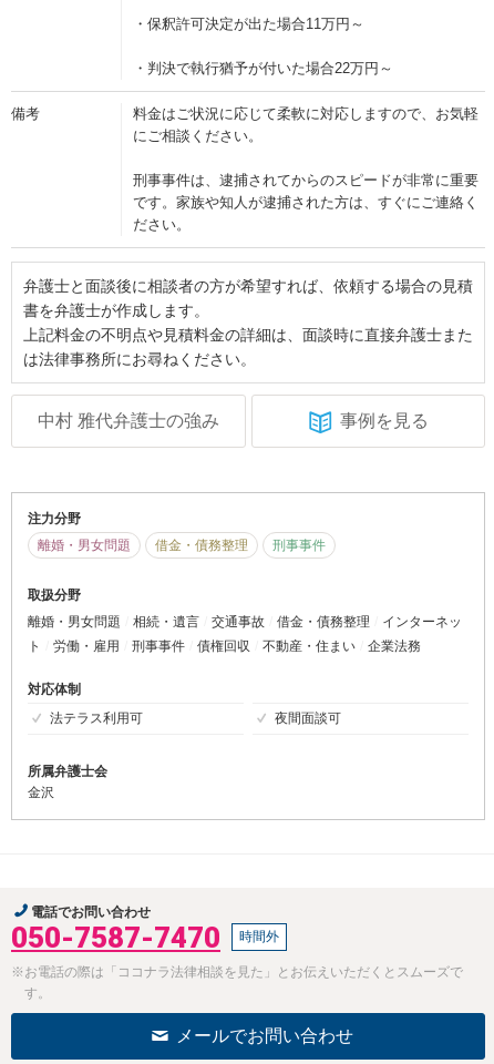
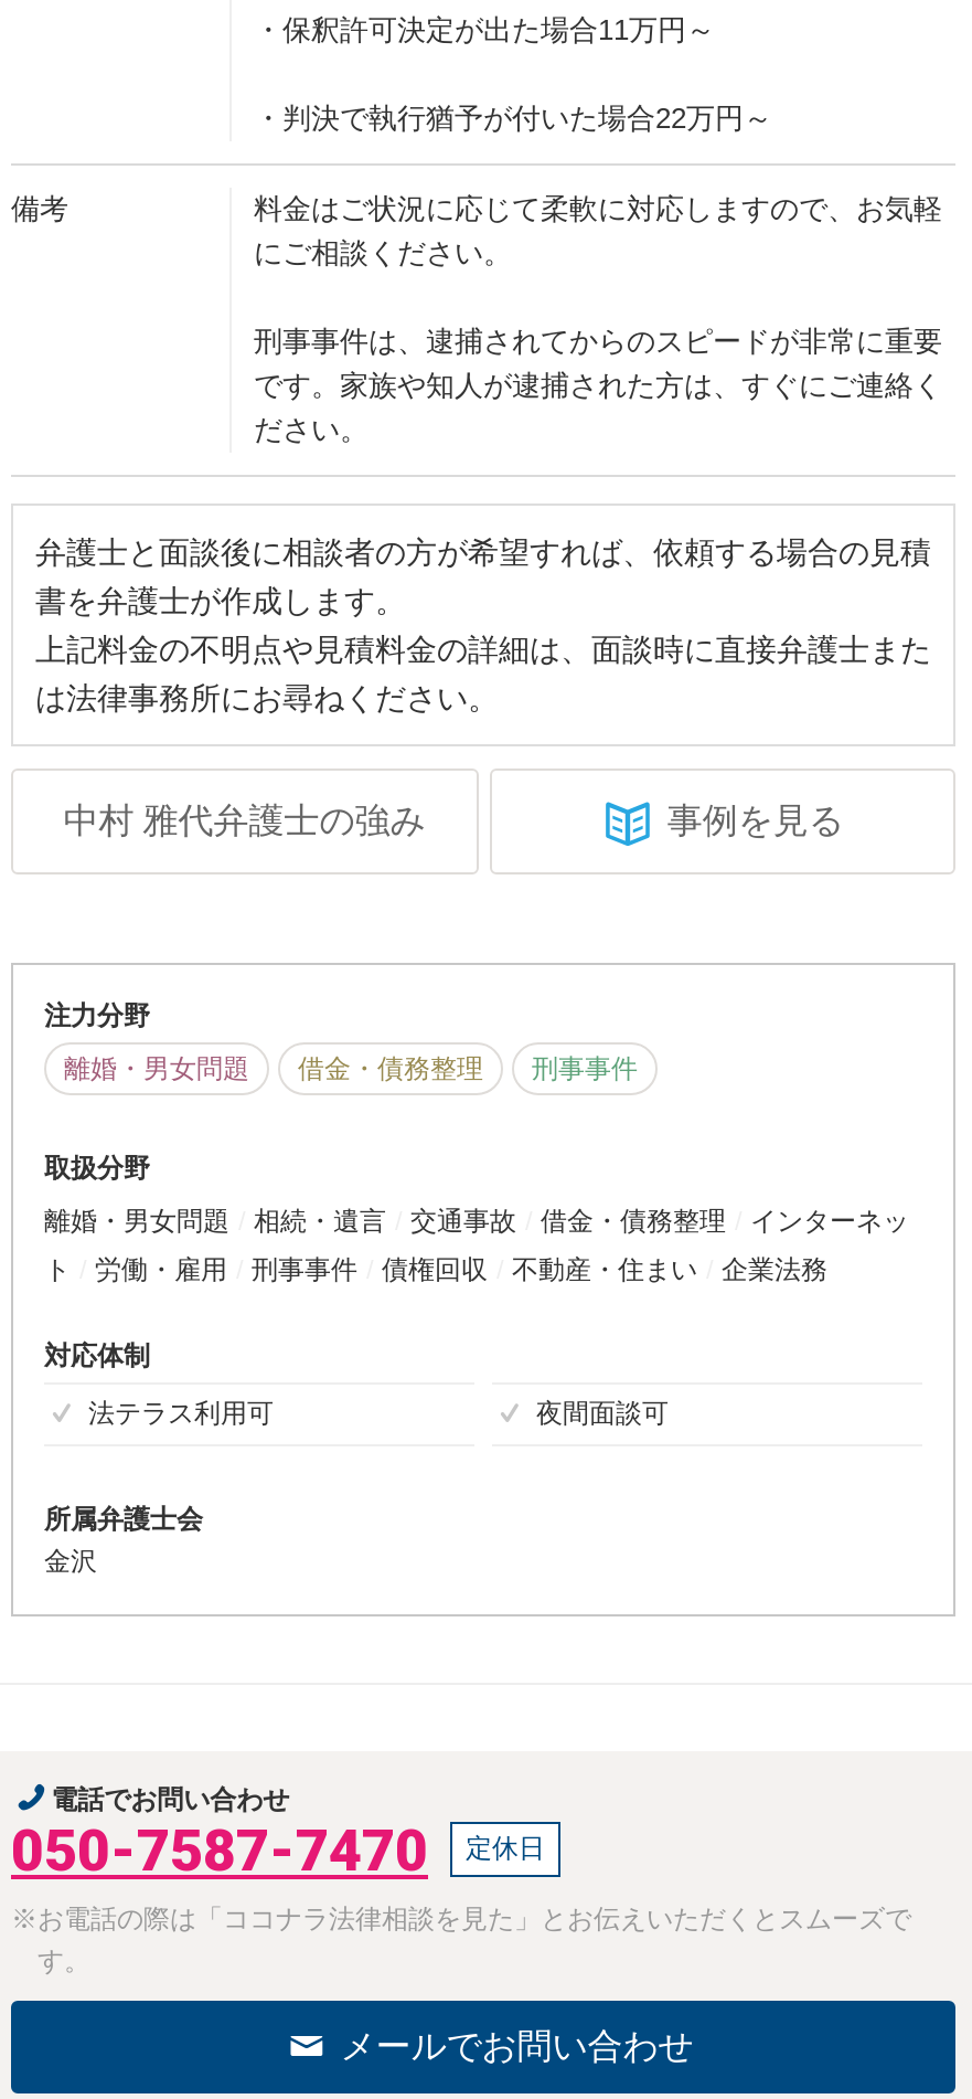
[239,929,279,945] 時間外 -> [466,1834,545,1865] 定休日

